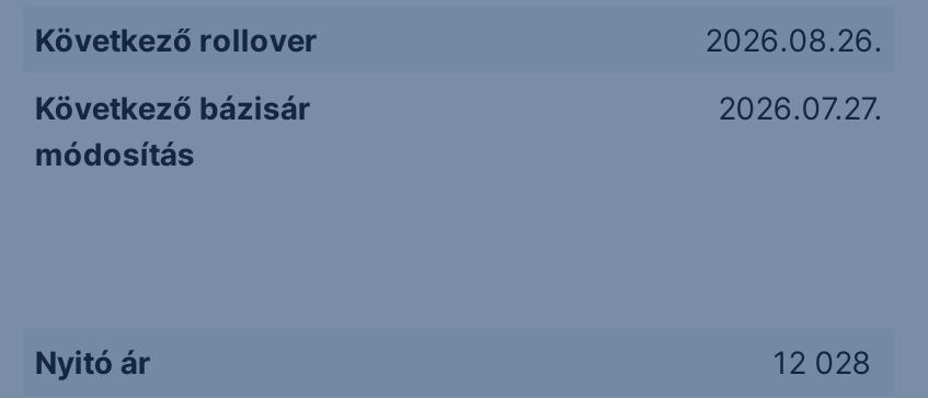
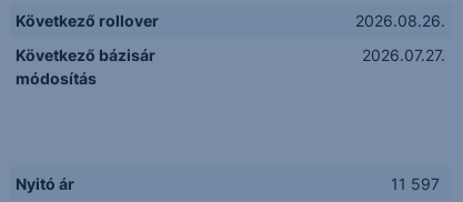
[773,343,871,380] 12 028 -> [391,174,440,193] 11 597

